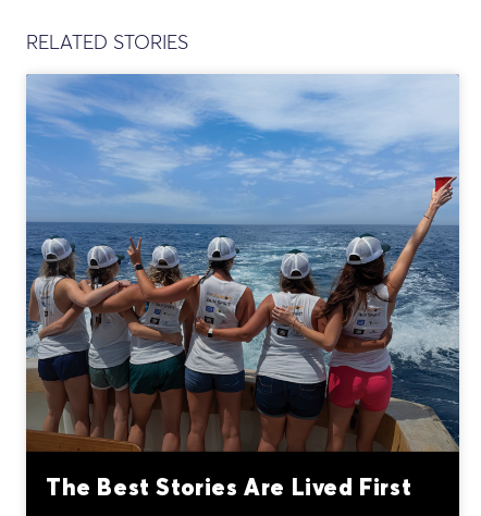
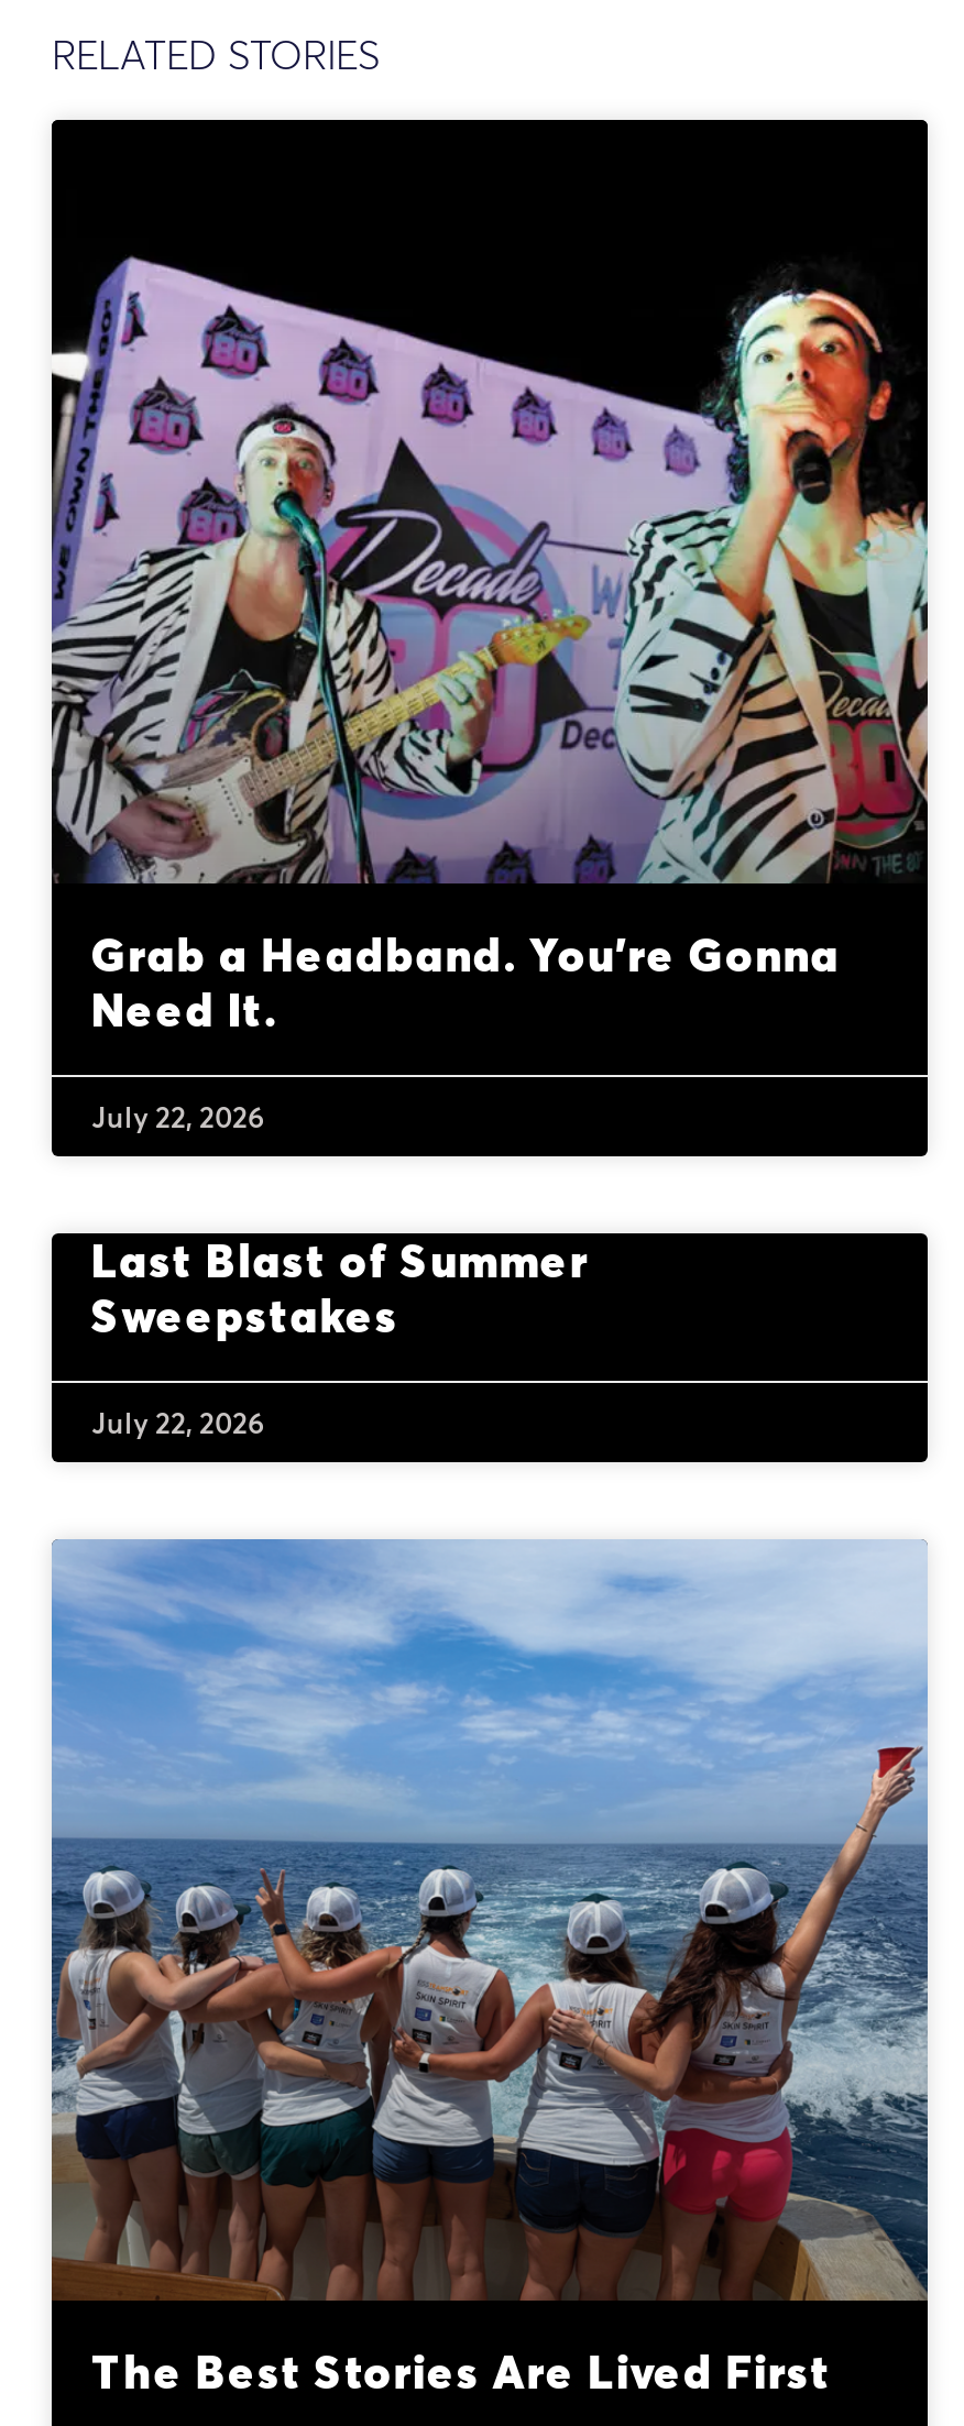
none -> [50,118,930,1439] [image] | Grab a Headband. You’re Gonna | Need It. | July 22, 2026 | Last Blast of Summer | Sweepstakes | July 22, 2026

